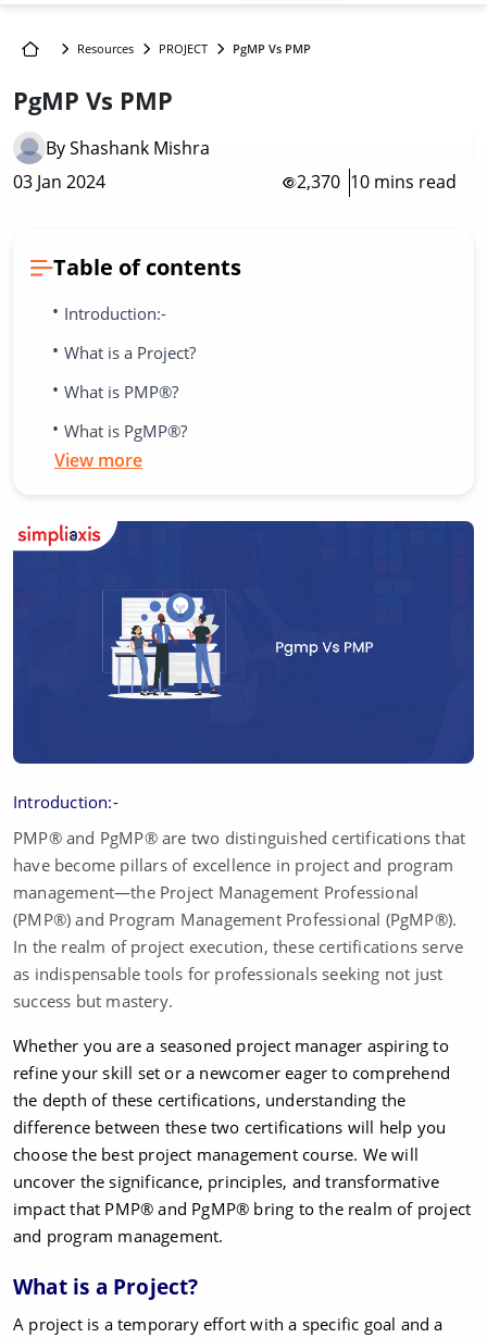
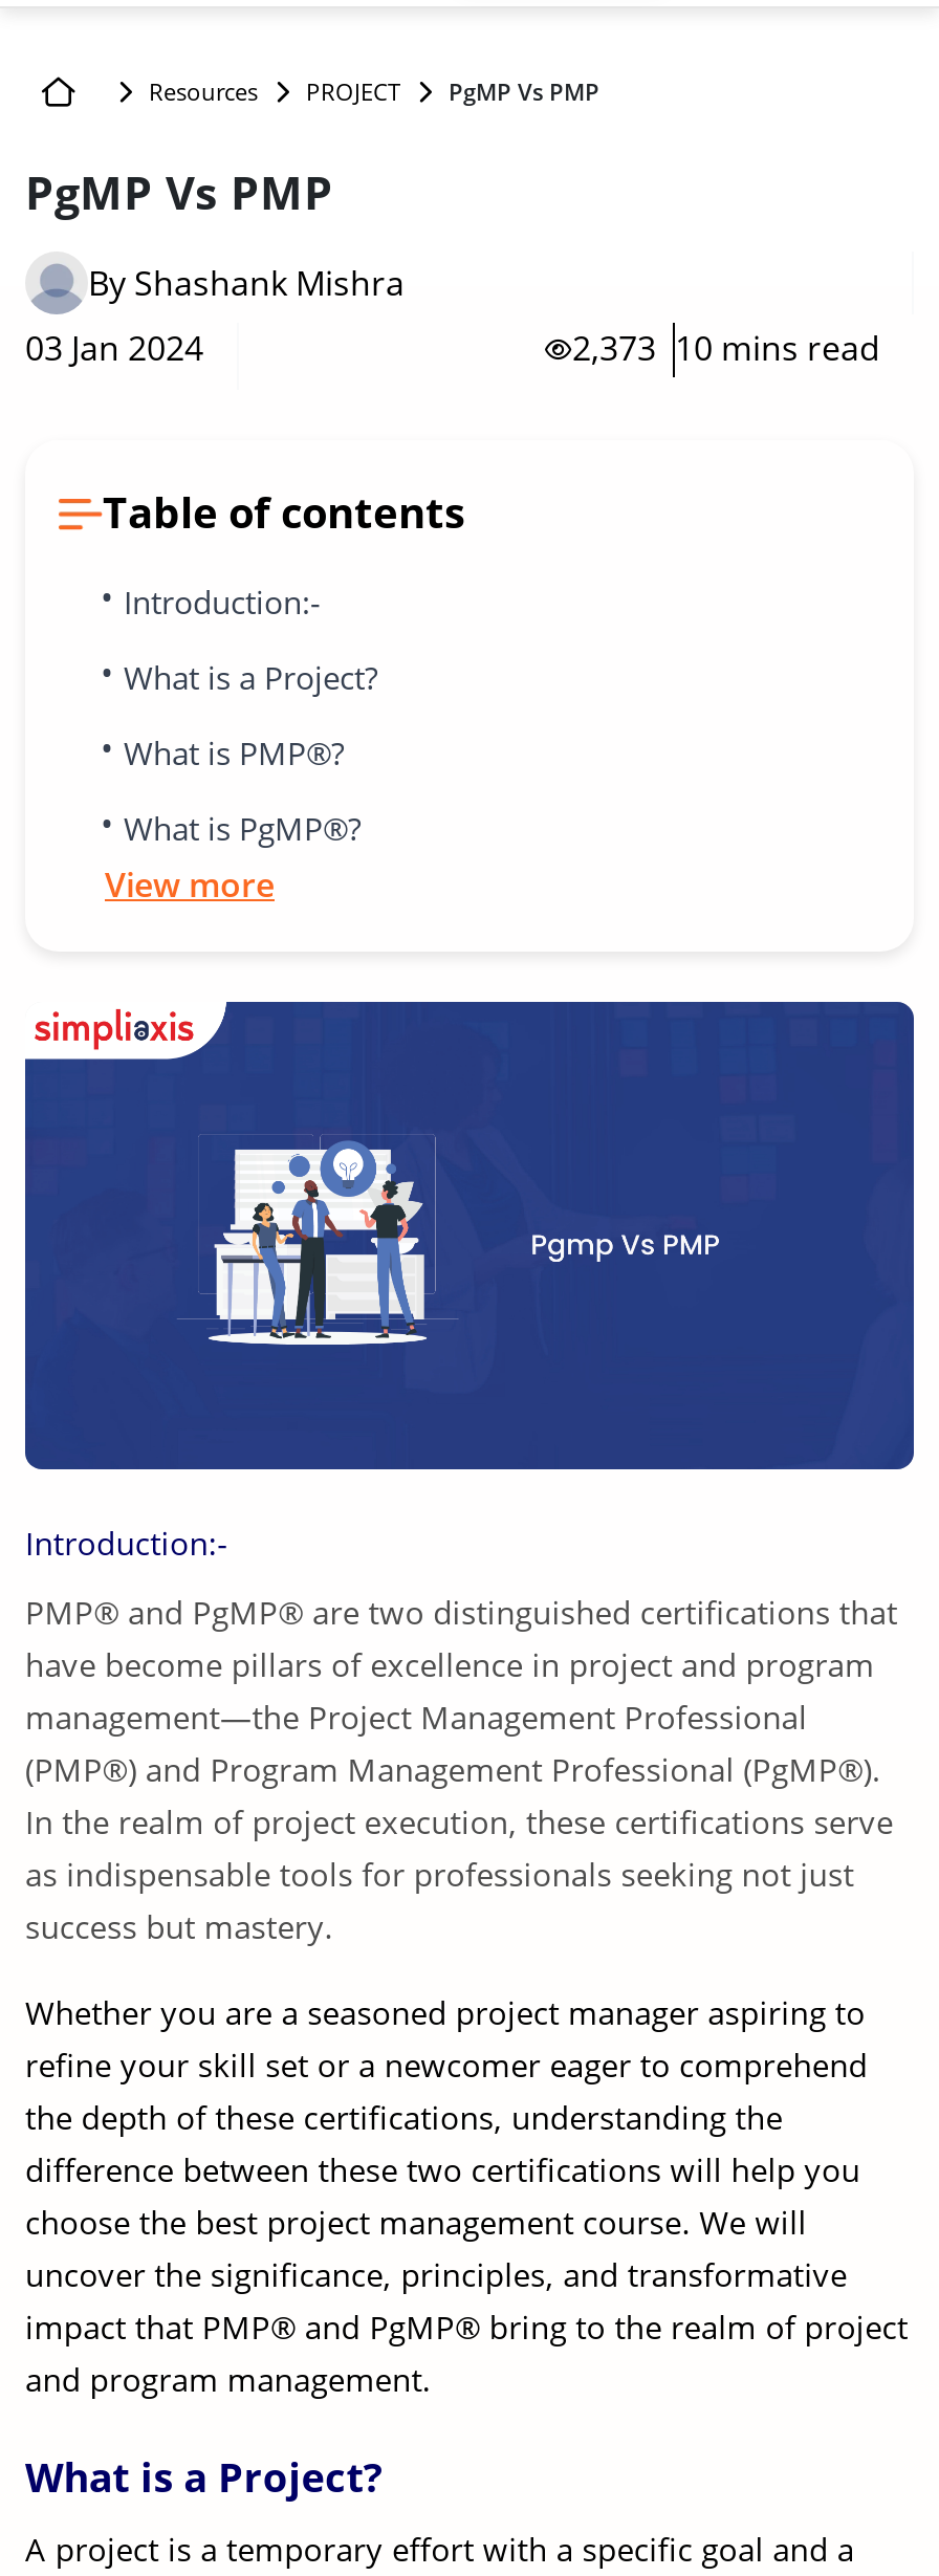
[297,170,457,194] 2,370 10 mins read -> [572,325,880,371] 2,373 10 mins read

